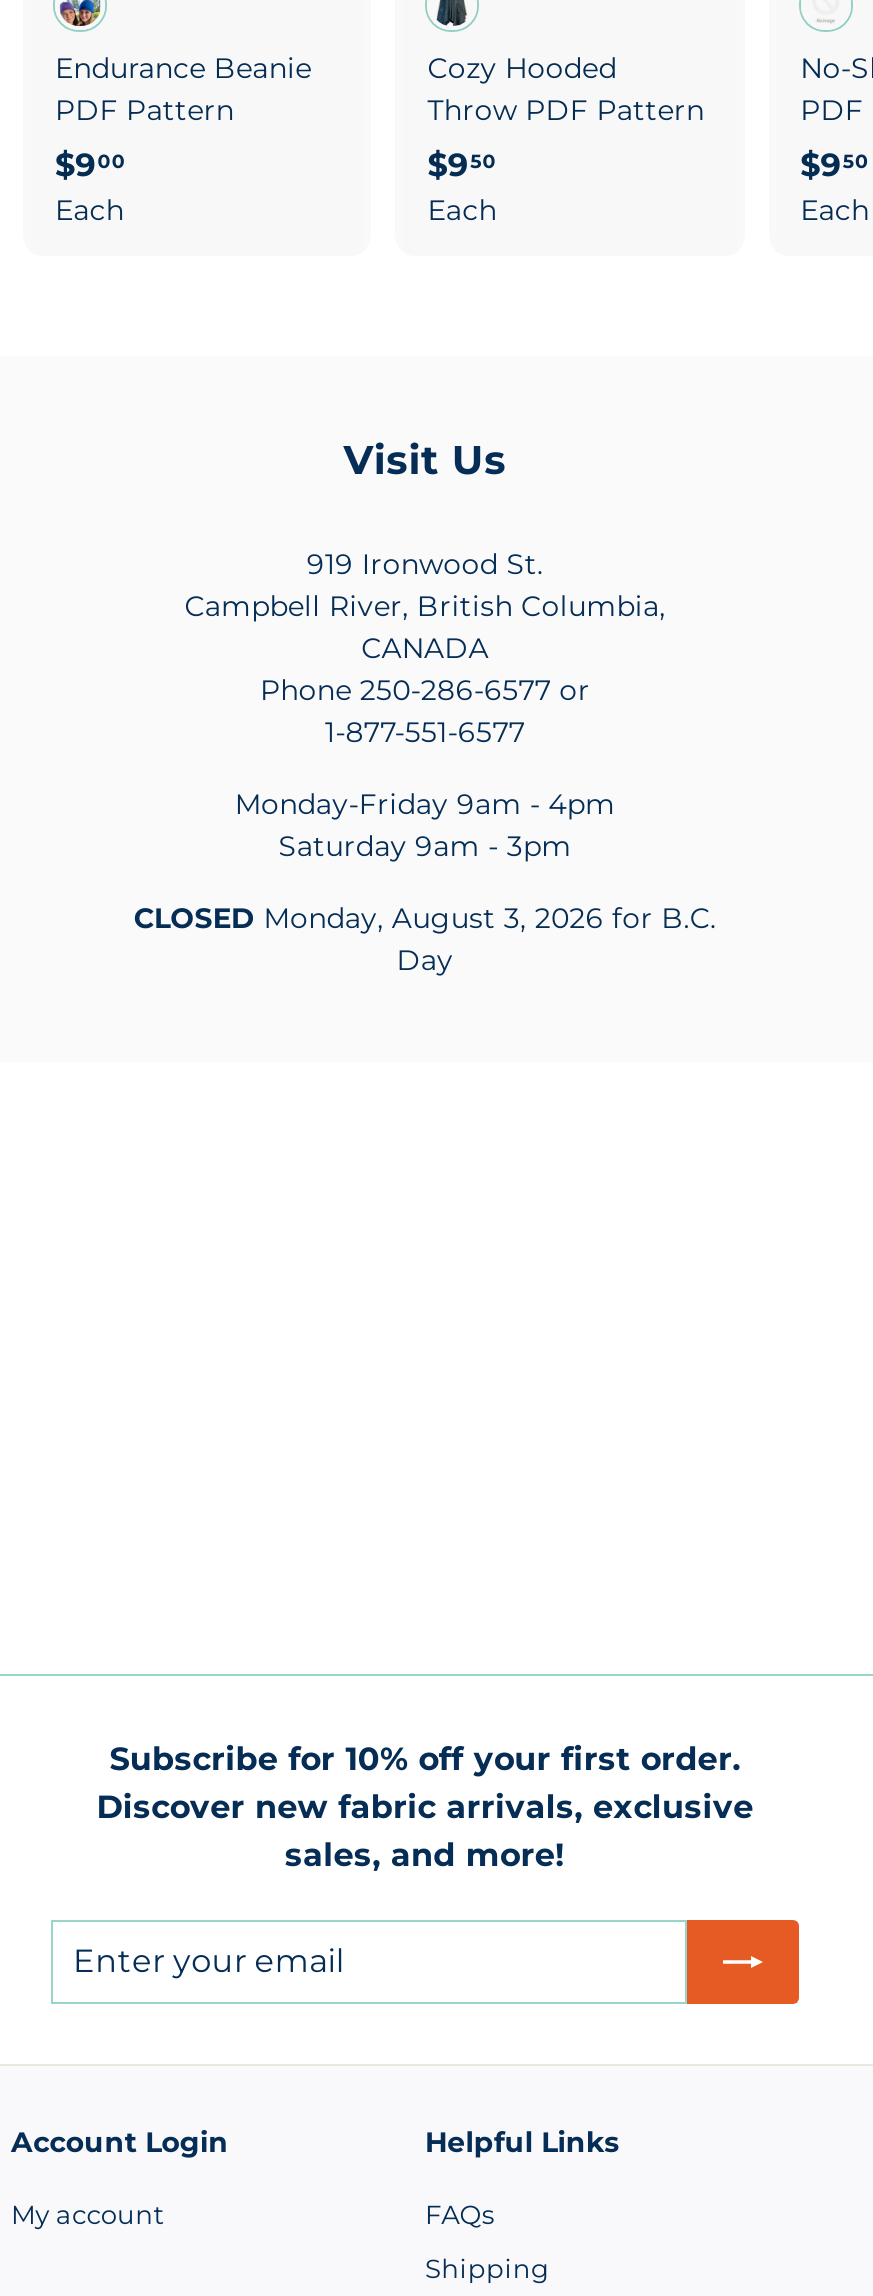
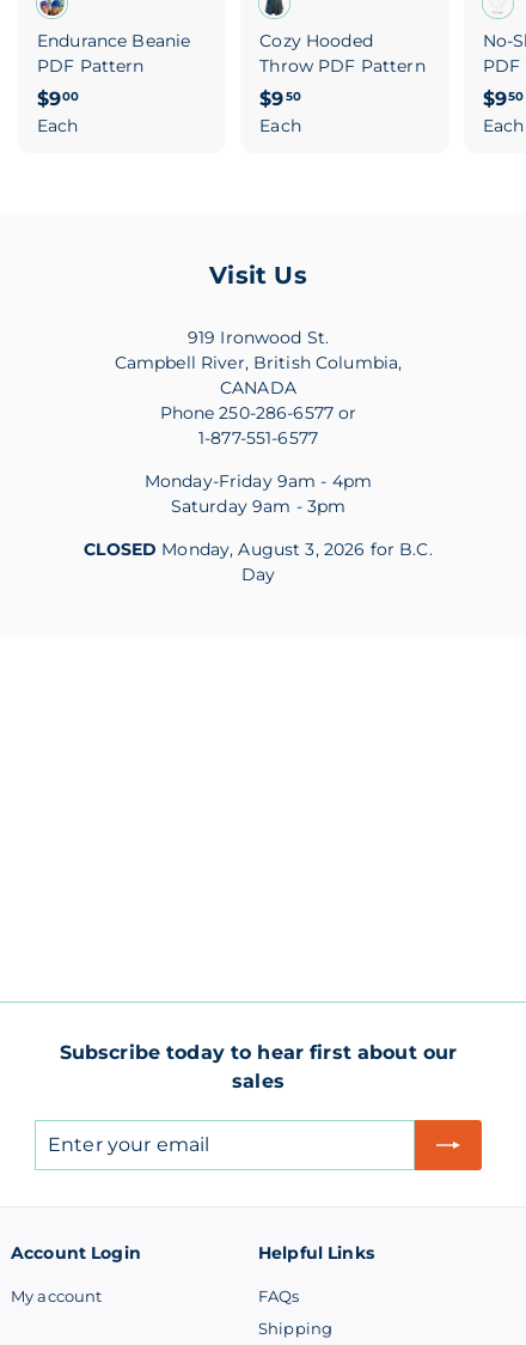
[97,1740,753,1874] Subscribe for 10% off your first order. | Discover new fabric arrivals, exclusive | sales, and more! -> [60,1041,457,1093] Subscribe today to hear first about our | sales

